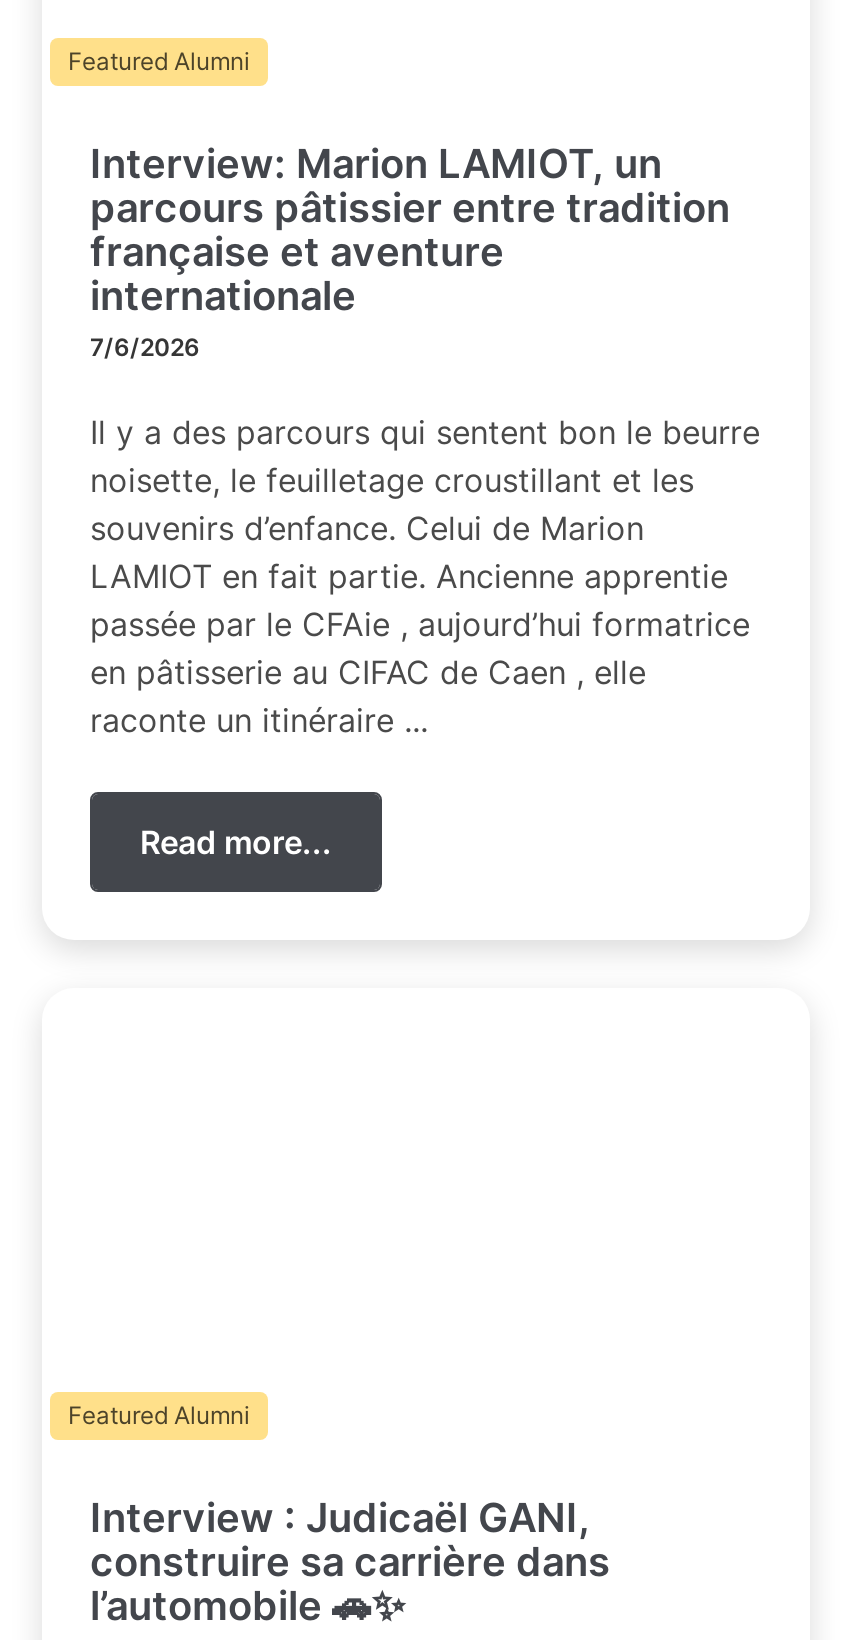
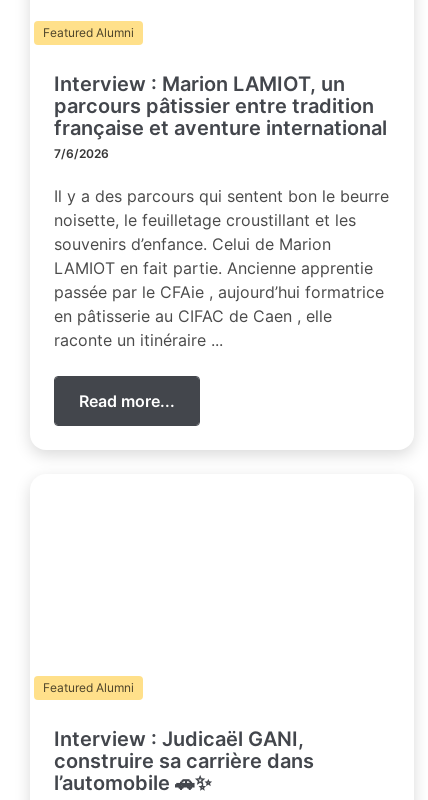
[90,141,662,189] Interview: Marion LAMIOT, un -> [54,72,345,96] Interview : Marion LAMIOT, un
[90,229,504,321] française et aventure | internationale -> [54,116,387,140] française et aventure international

